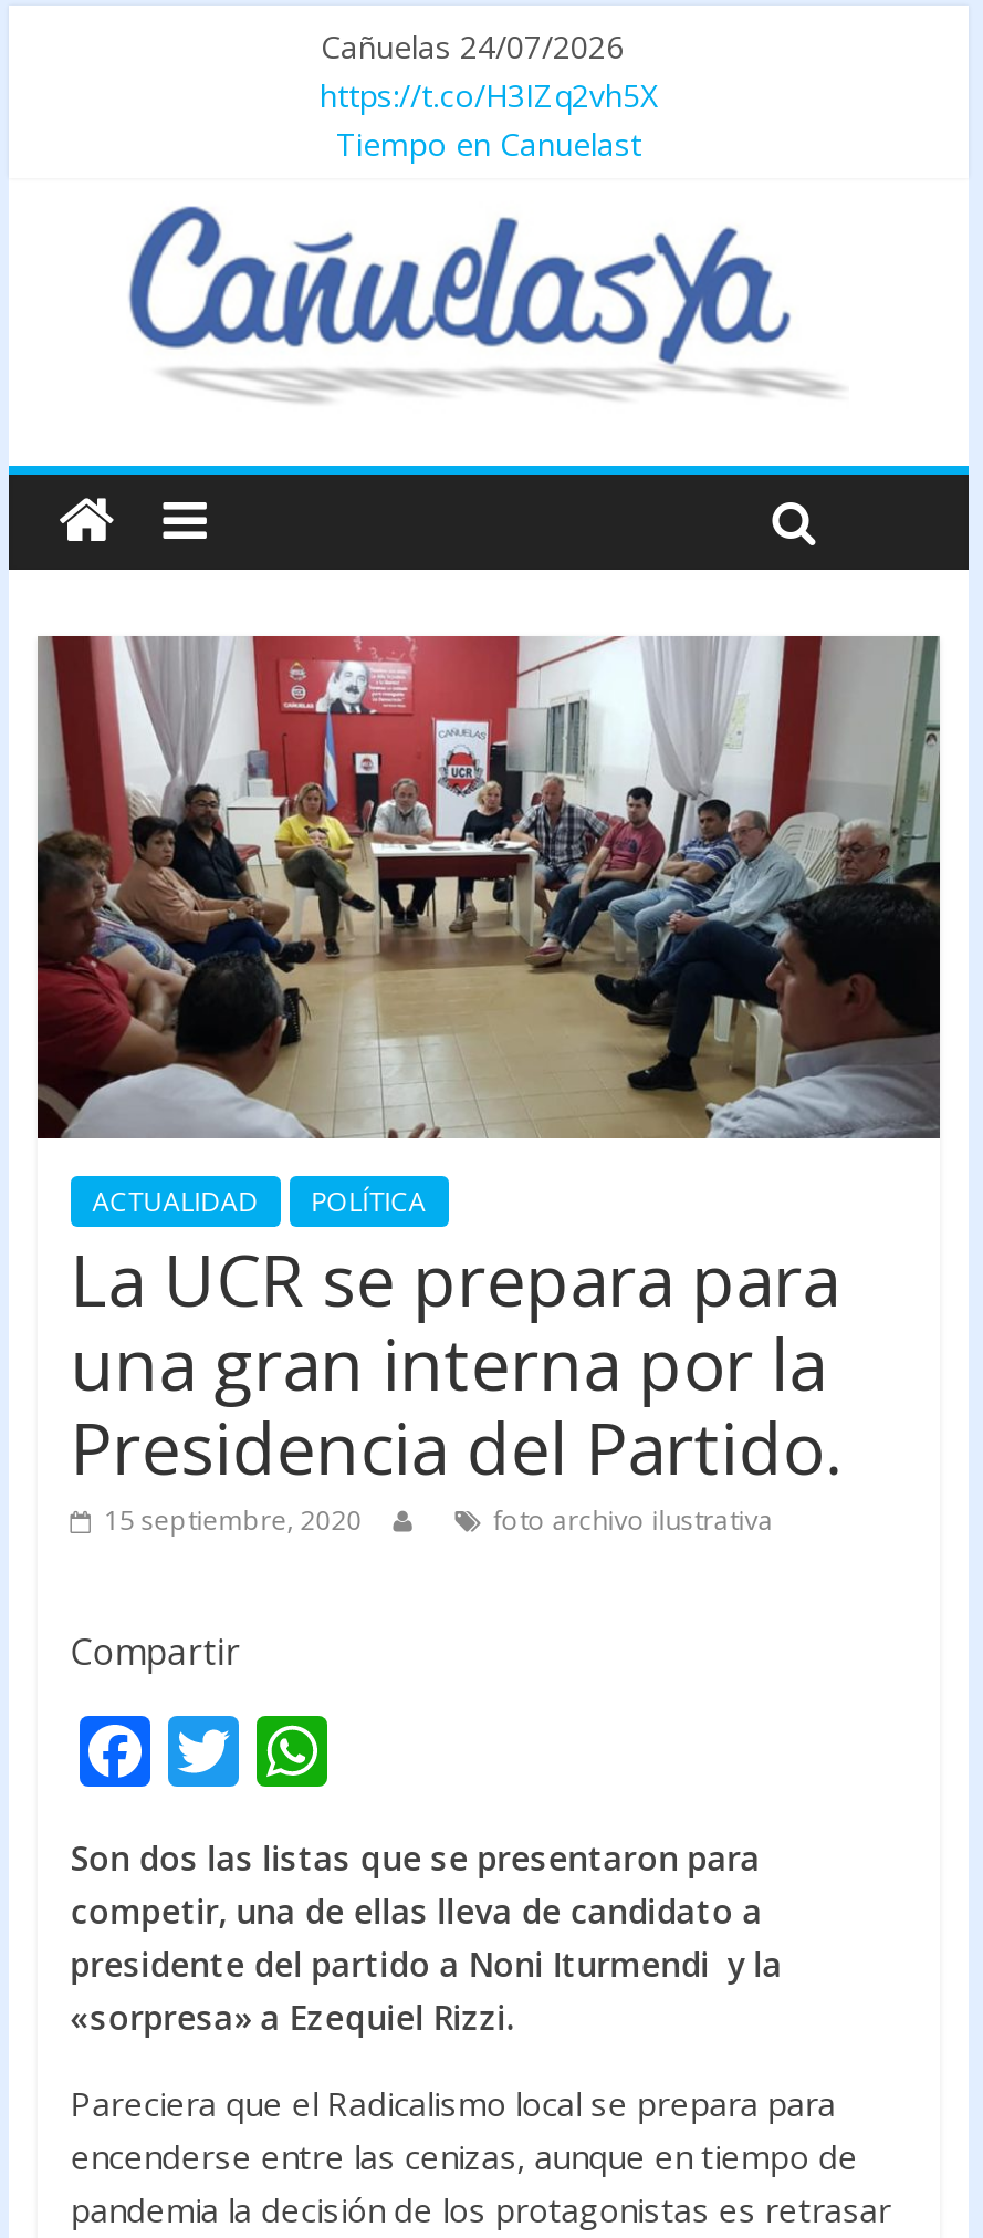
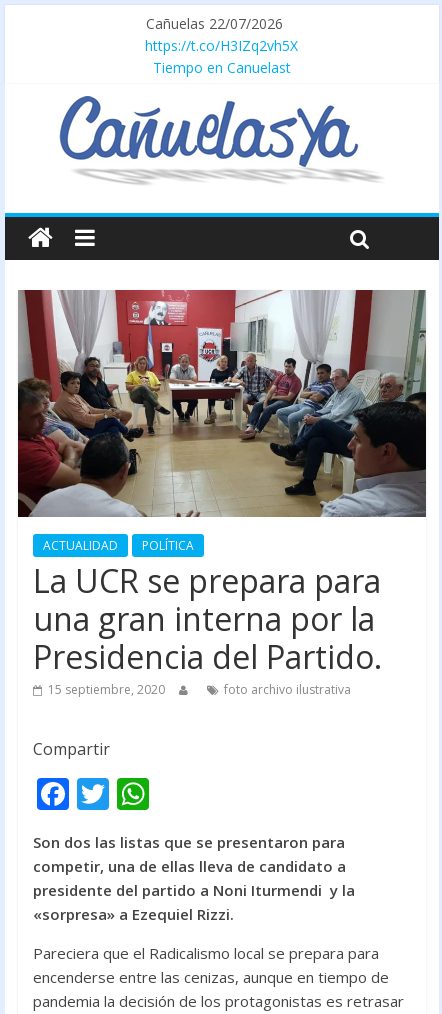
[321,25,624,67] Cañuelas 24/07/2026 -> [146,14,283,33] Cañuelas 22/07/2026

